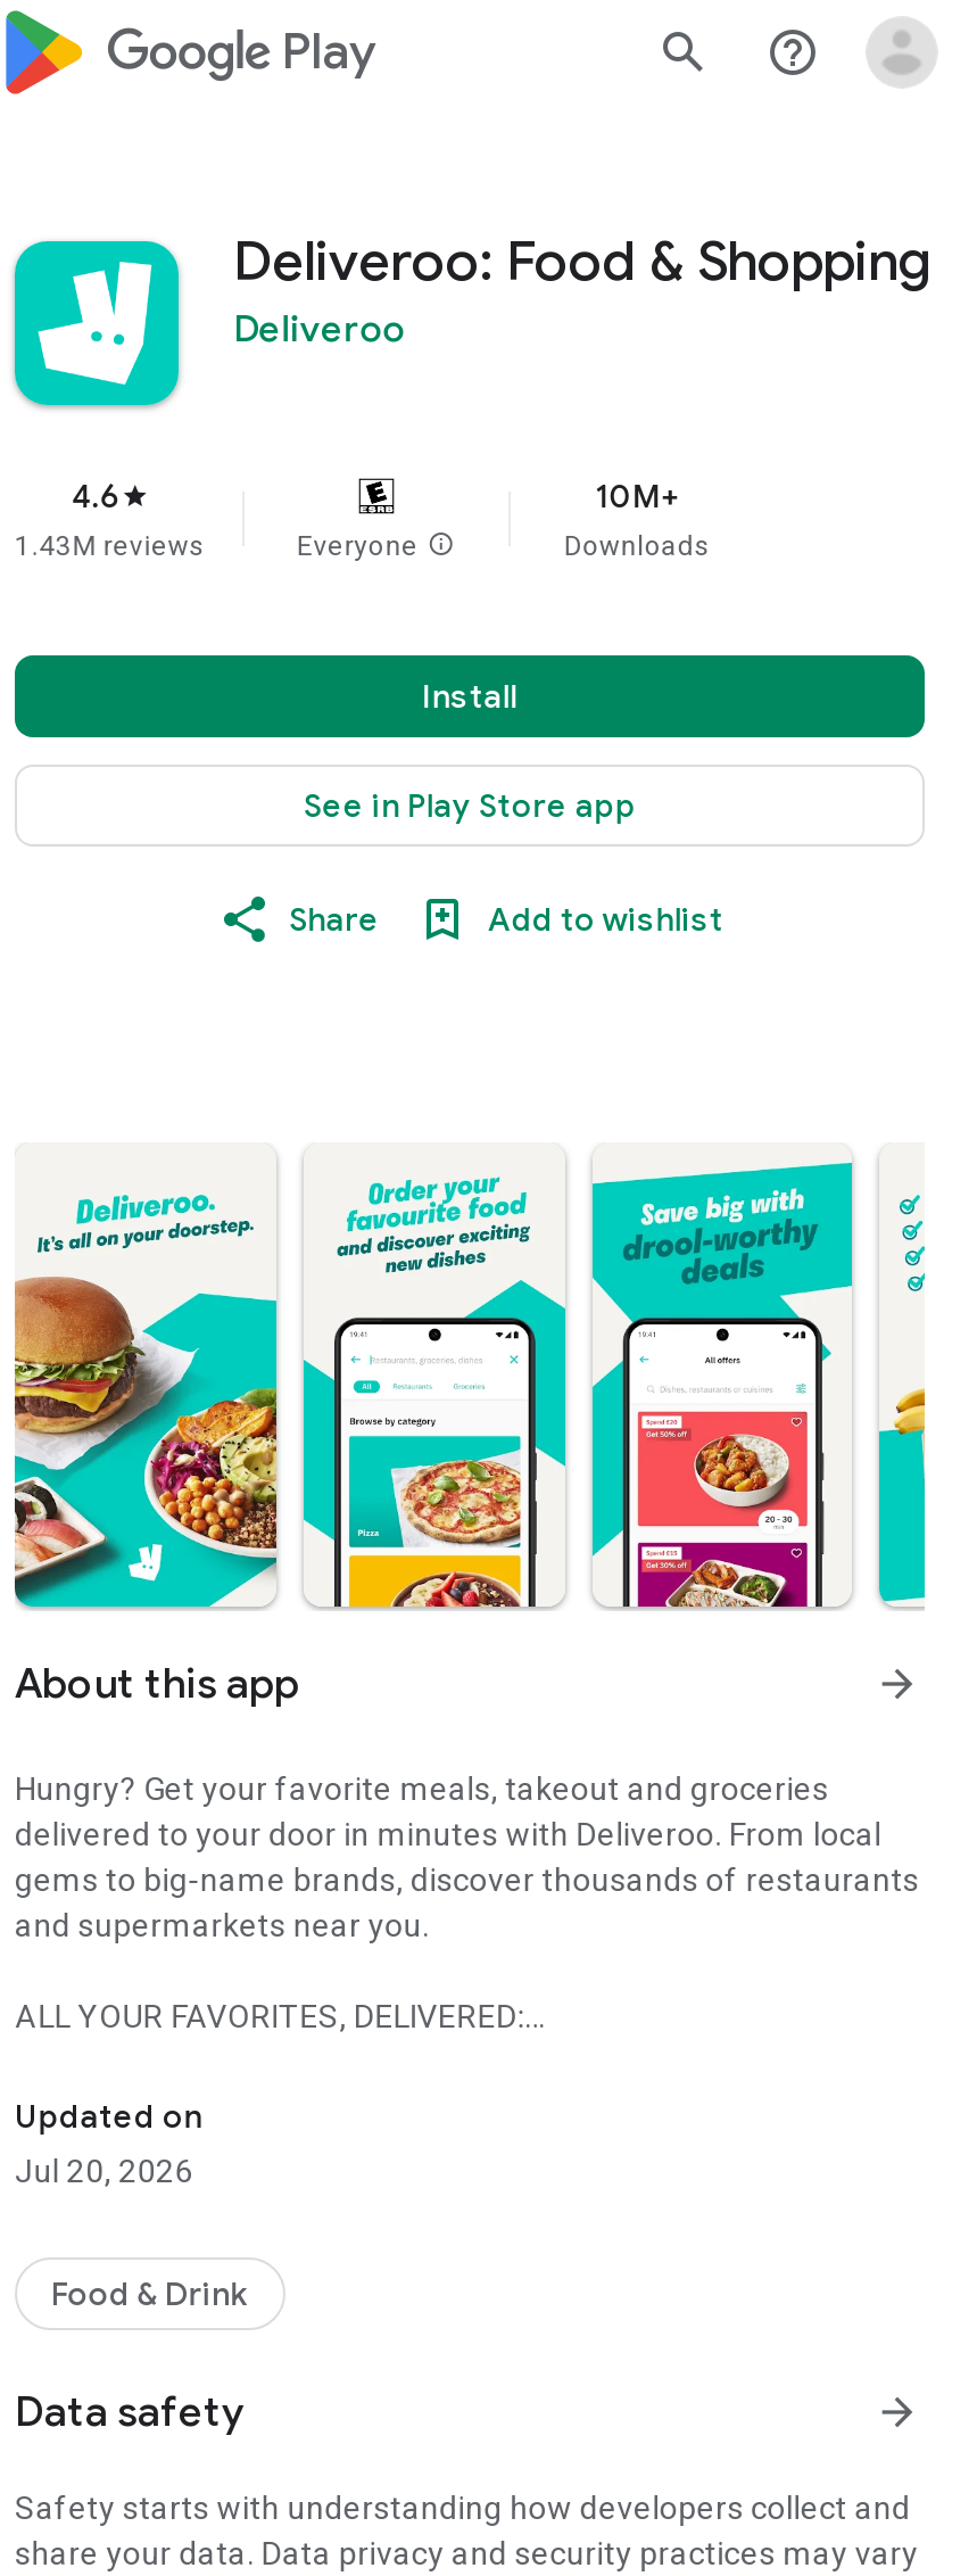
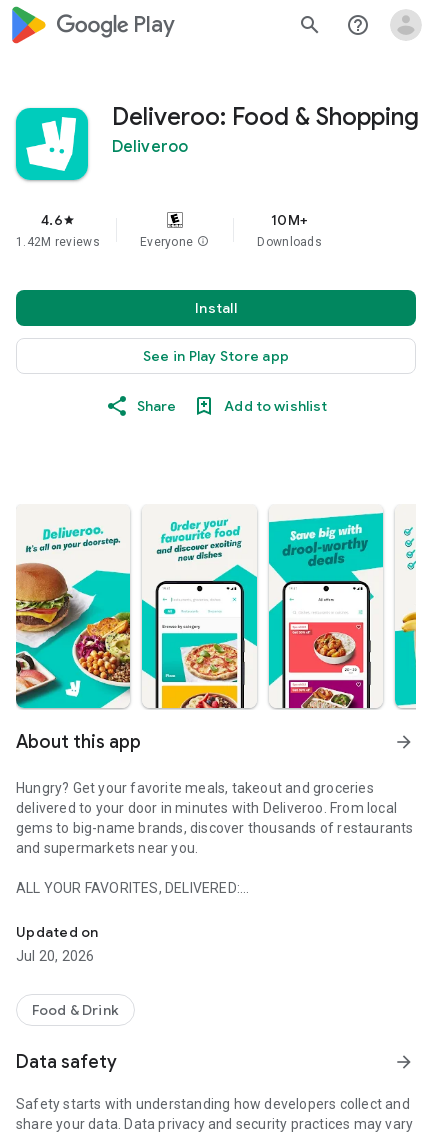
[15,530,206,562] 1.43M reviews -> [16,235,100,249] 1.42M reviews

